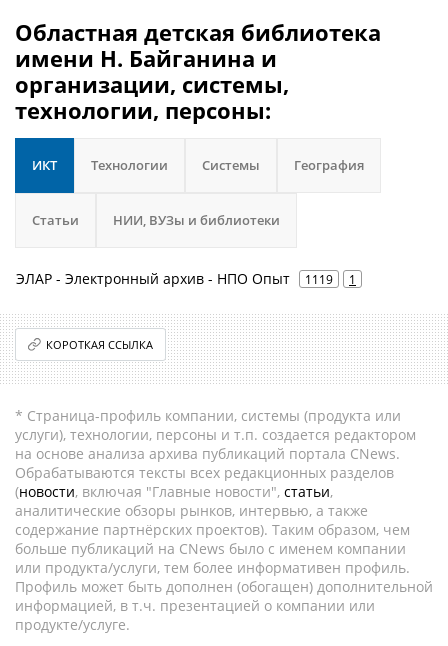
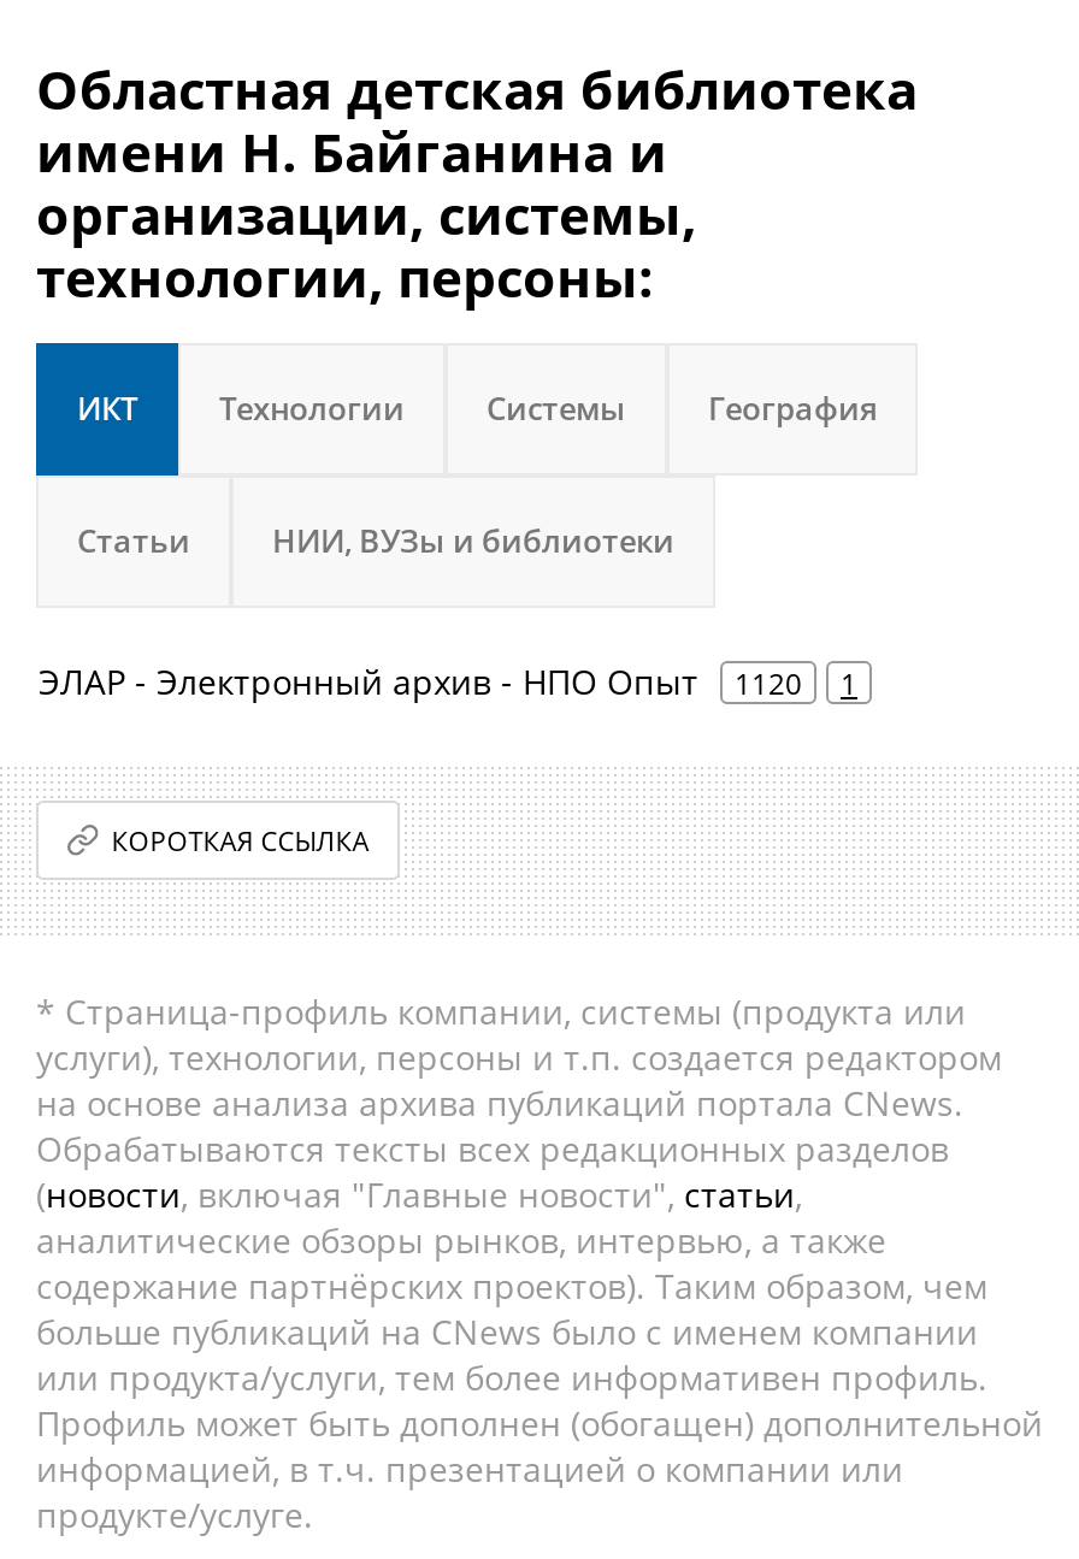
[16,269,356,288] ЭЛАР - Электронный архив - НПО Опыт 1119 1 -> [39,659,857,704] ЭЛАР - Электронный архив - НПО Опыт 1120 1

